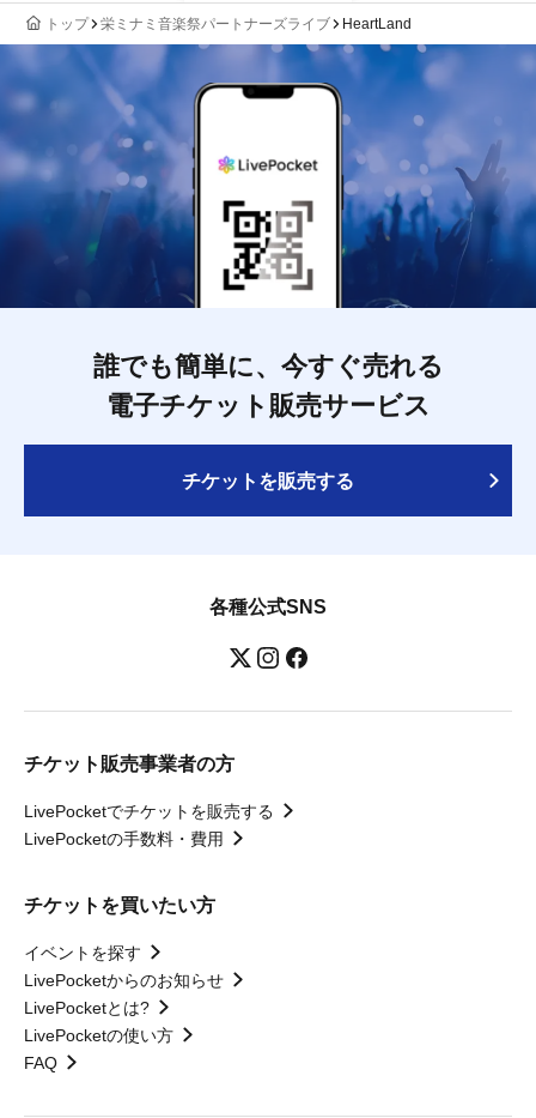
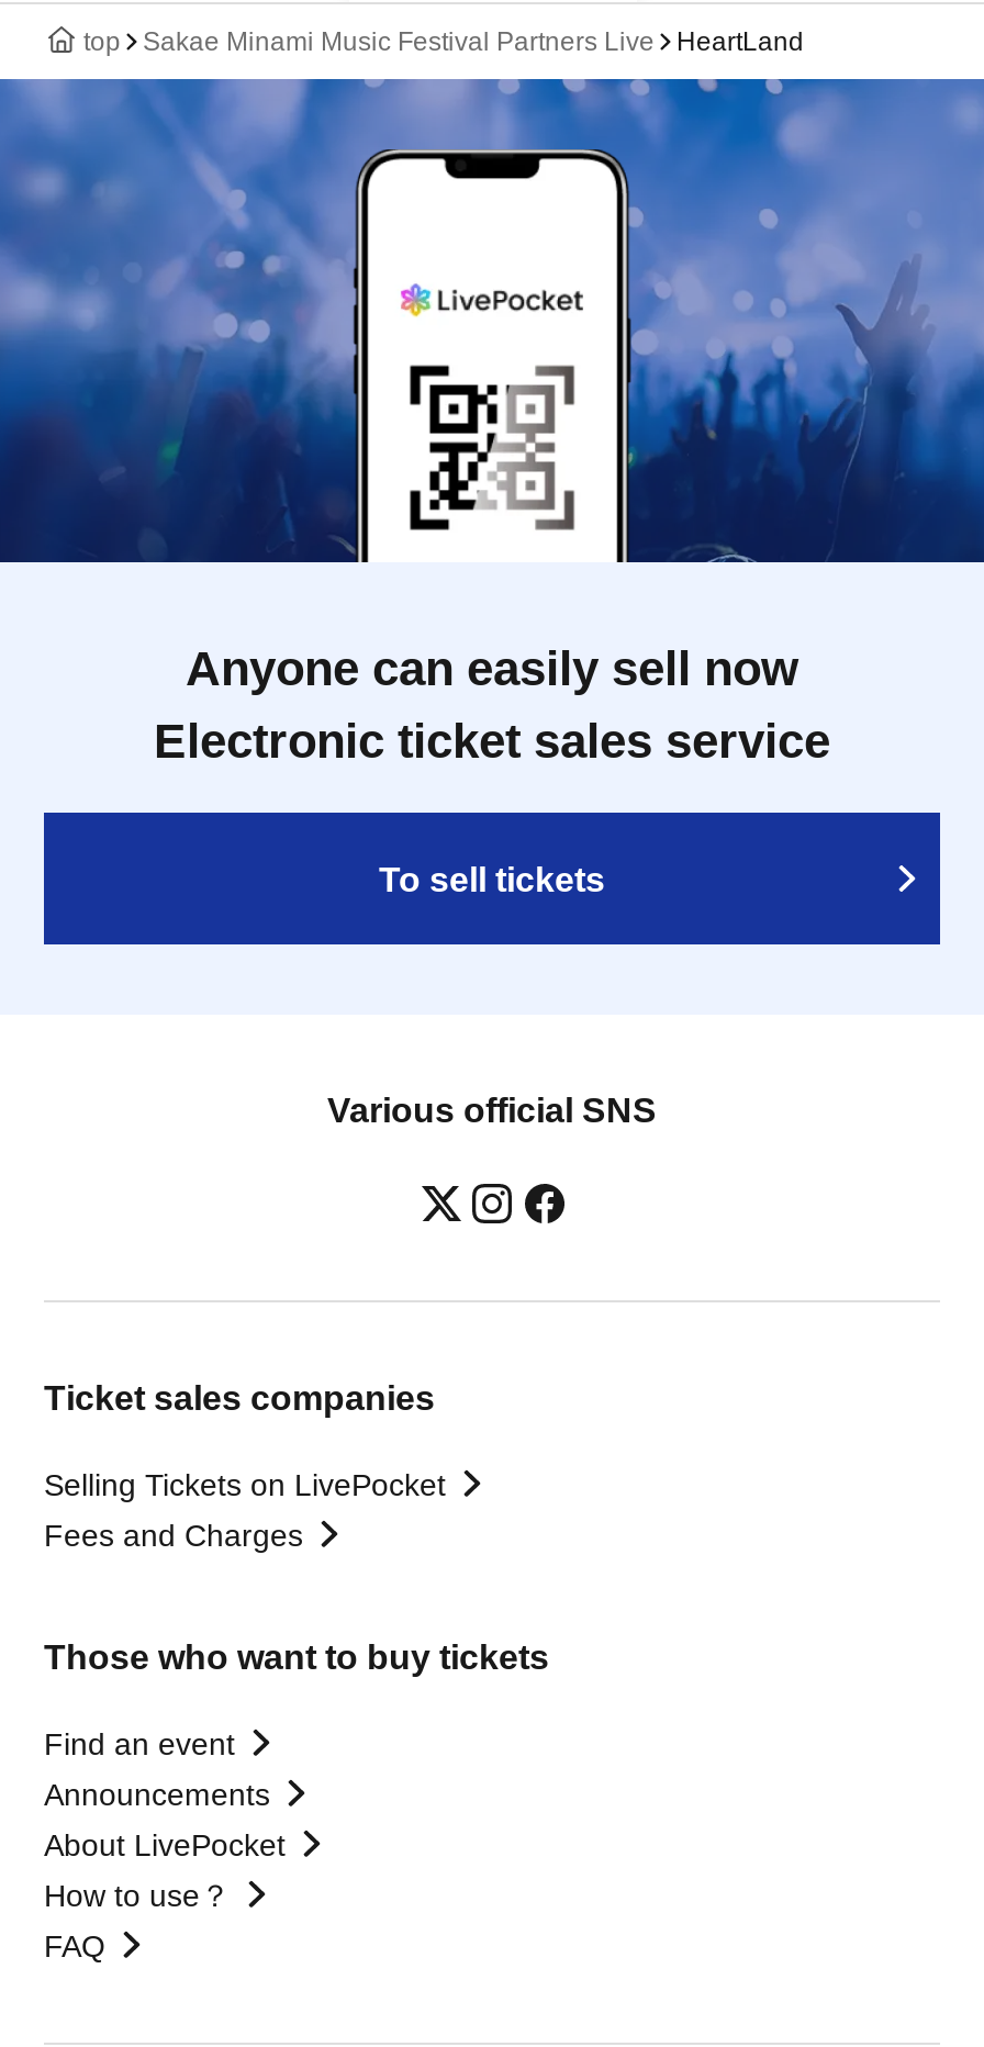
[45,16,330,32] トップ | 栄ミナミ音楽祭パートナーズライブ -> [83,26,655,57] top | Sakae Minami Music Festival Partners Live
[93,351,443,421] 誰でも簡単に、今すぐ売れる | 電子チケット販売サービス -> [154,641,830,769] Anyone can easily sell now | Electronic ticket sales service
[182,471,354,491] チケットを販売する -> [379,861,605,898] To sell tickets
[209,597,327,617] 各種公式SNS -> [327,1092,657,1129] Various official SNS
[24,754,234,774] チケット販売事業者の方 -> [44,1379,435,1417] Ticket sales companies
[24,802,274,848] LivePocketでチケットを販売する | LivePocketの手数料・費用 -> [44,1467,446,1553] Selling Tickets on LivePocket | Fees and Charges
[24,895,215,915] チケットを買いたい方 -> [44,1638,549,1676] Those who want to buy tickets
[24,943,224,1045] イベントを探す | LivePocketからのお知らせ | LivePocketとは? | LivePocketの使い方 -> [44,1726,286,1913] Find an event | Announcements | About LivePocket | How to use？

